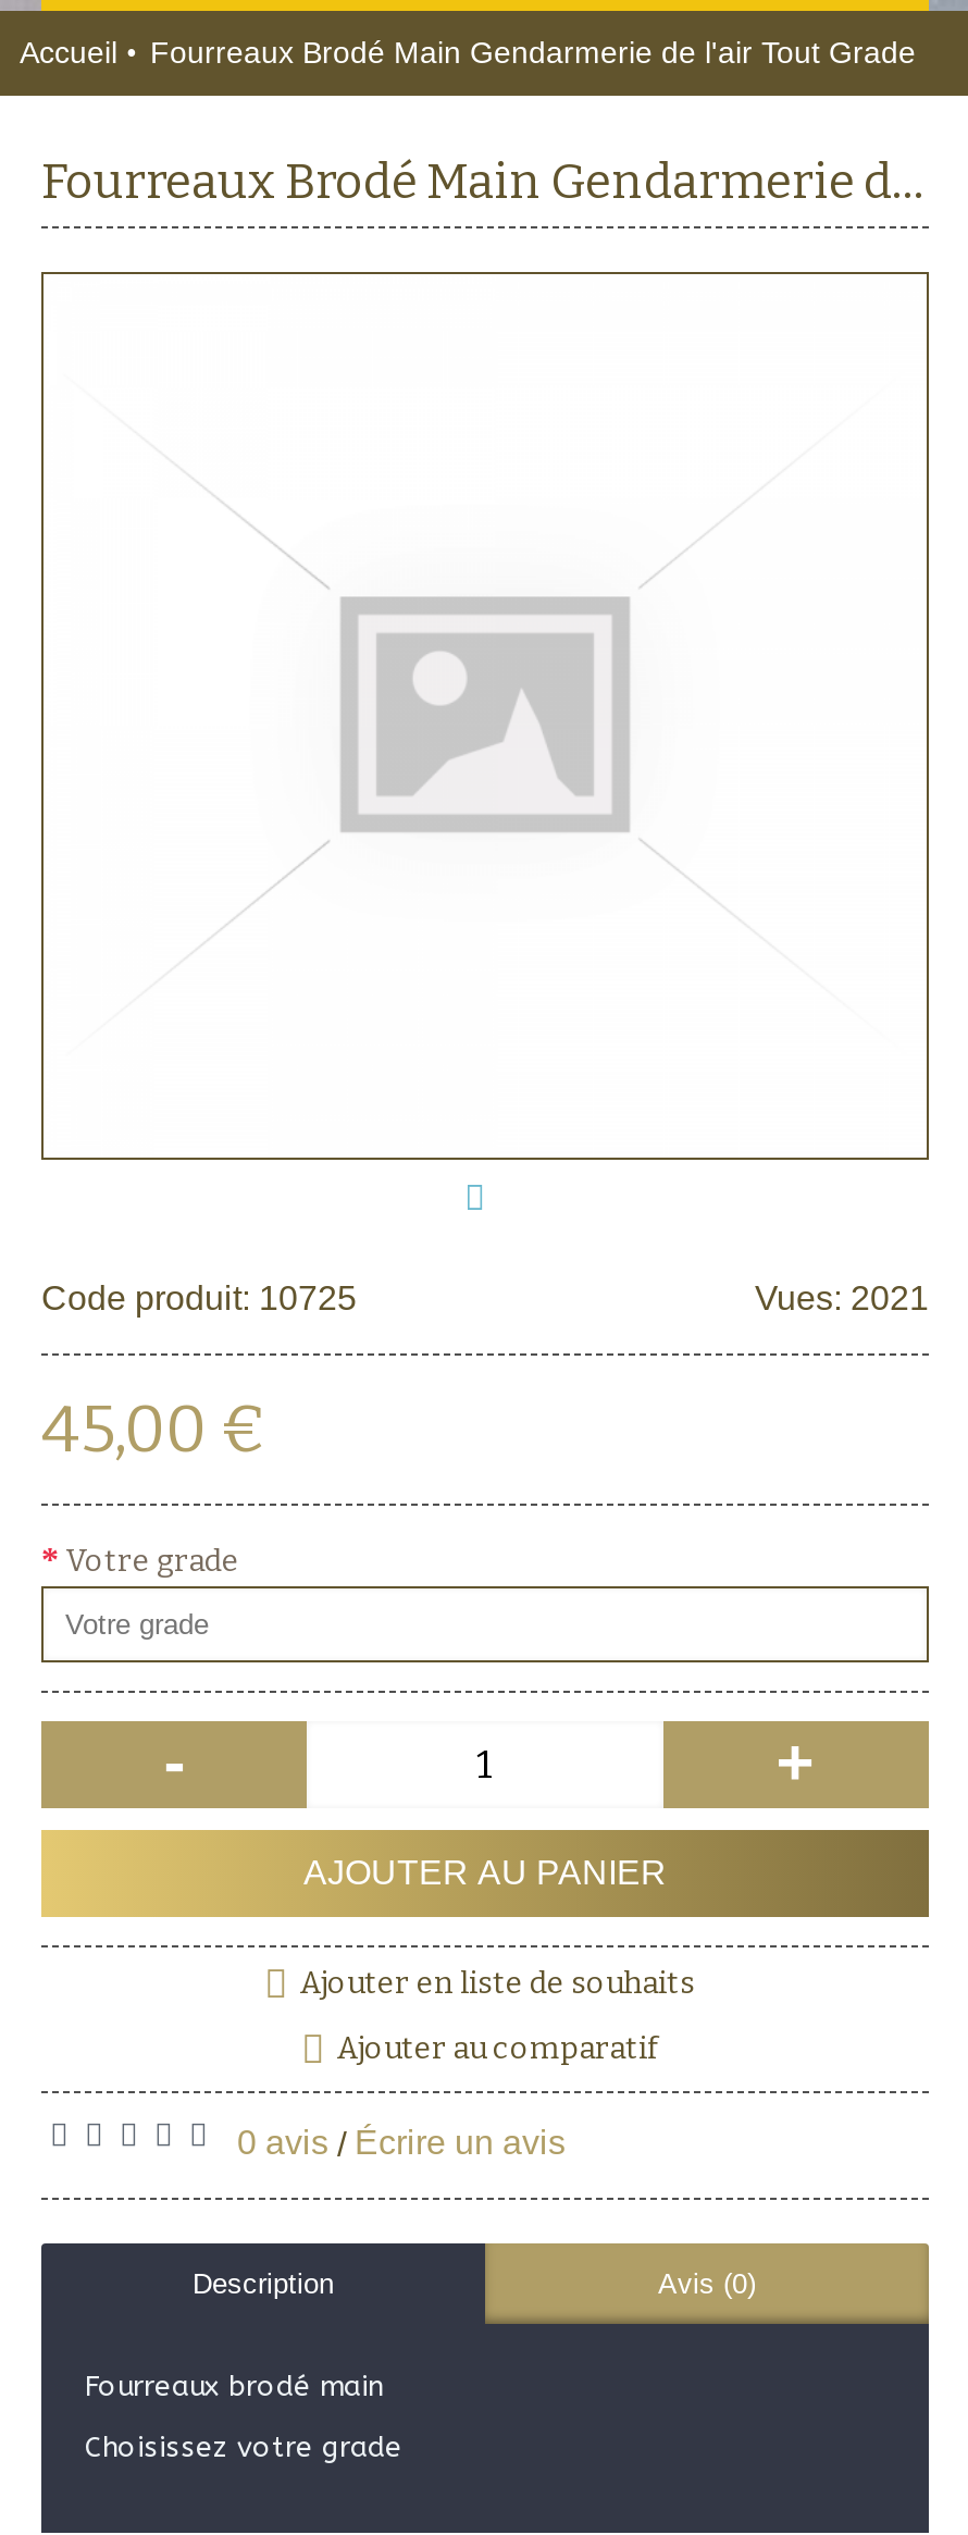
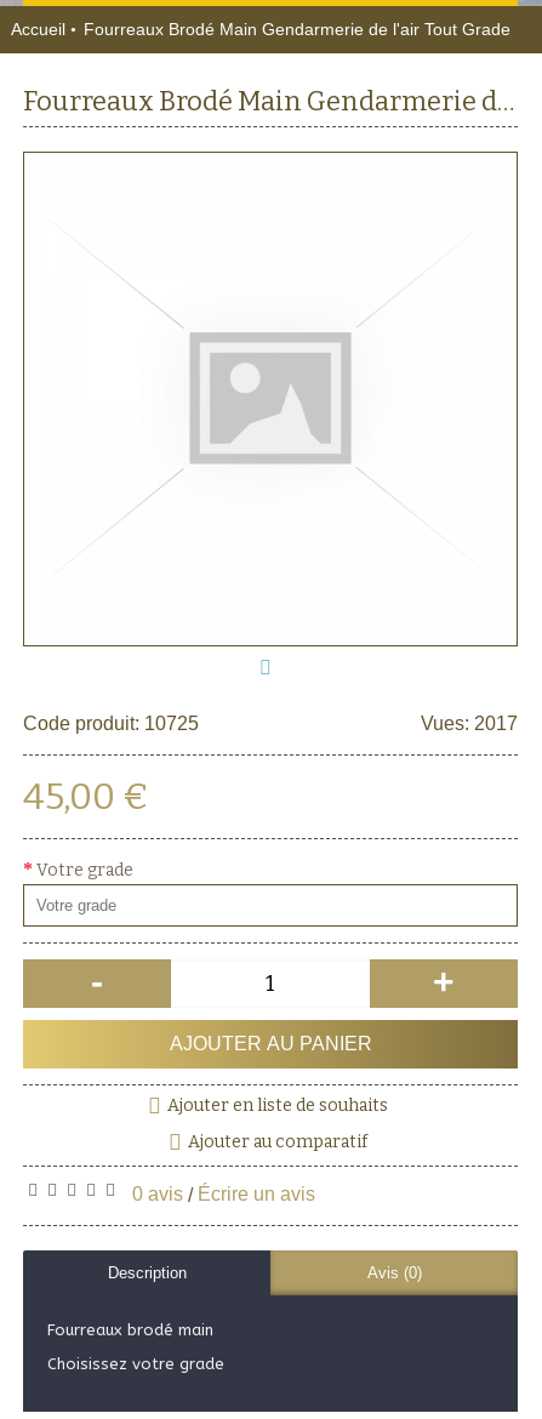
[755,1279,929,1316] Vues: 2021 -> [421,713,518,734] Vues: 2017

